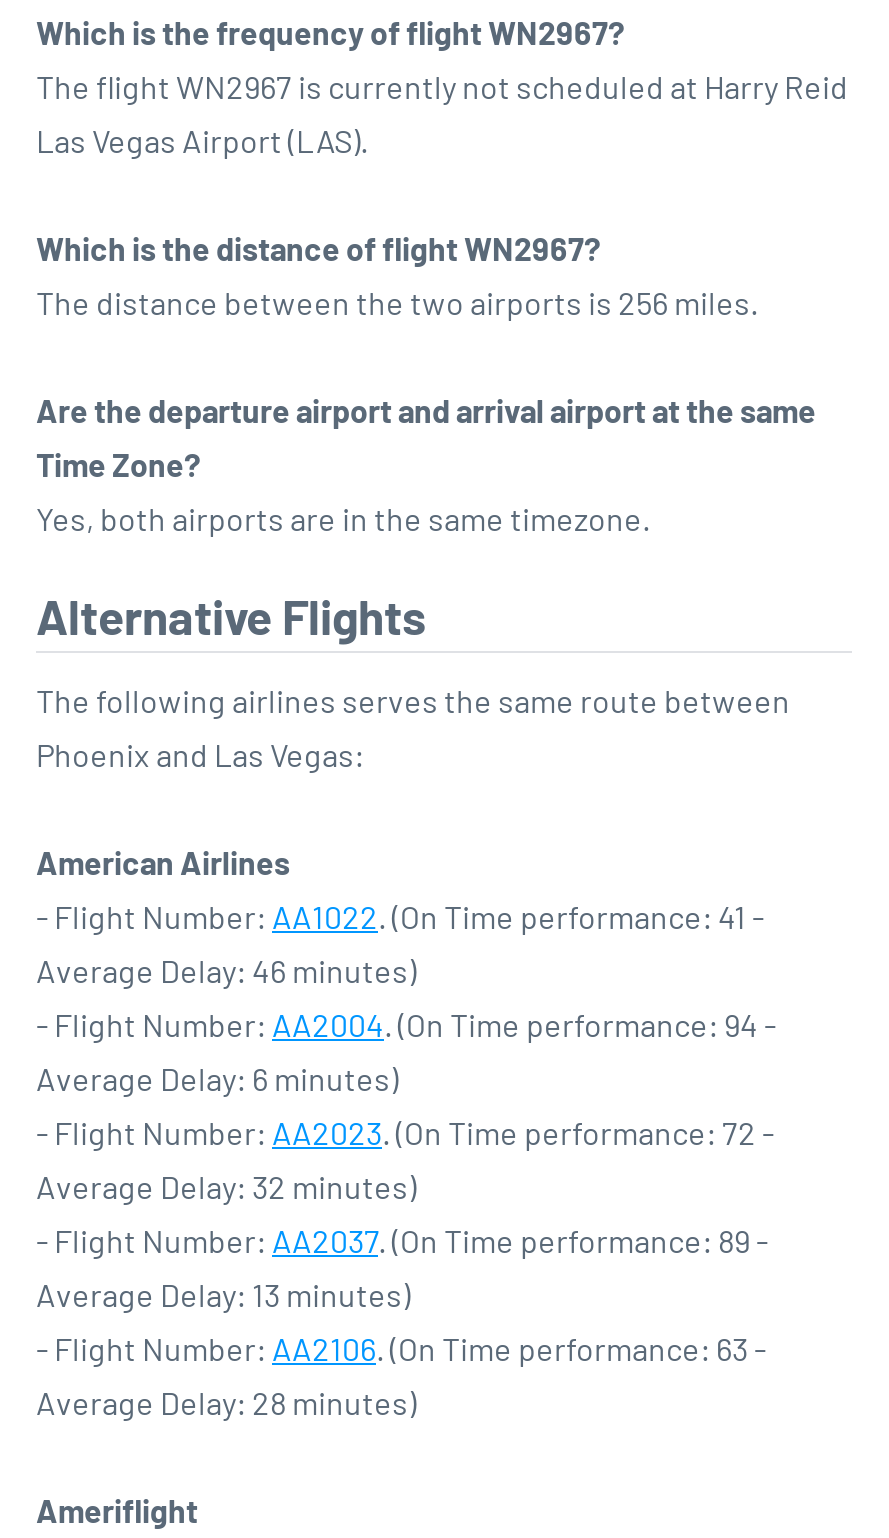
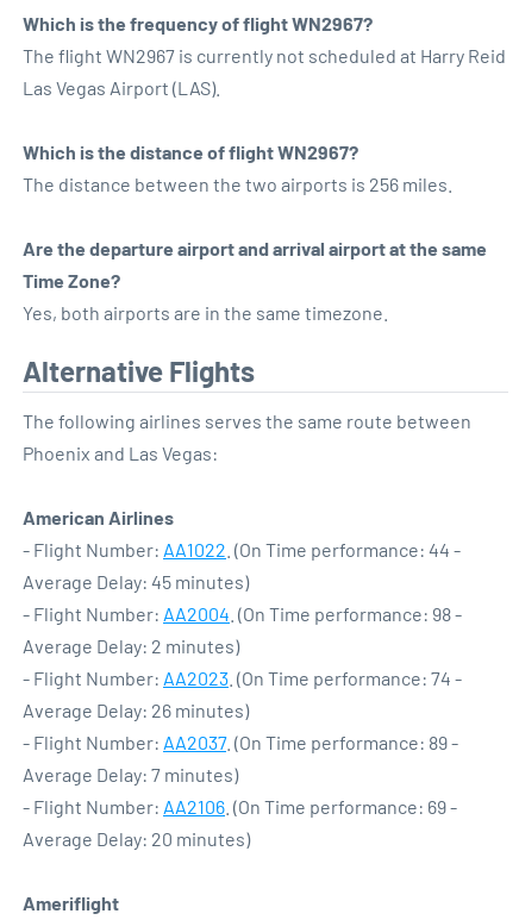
[36,897,764,935] - Flight Number: AA1022. (On Time performance: 41 - -> [23,538,461,561] - Flight Number: AA1022. (On Time performance: 44 -
[36,951,416,989] Average Delay: 46 minutes) -> [23,570,249,593] Average Delay: 45 minutes)
[36,1005,776,1043] - Flight Number: AA2004. (On Time performance: 94 - -> [23,602,462,625] - Flight Number: AA2004. (On Time performance: 98 -
[36,1059,398,1097] Average Delay: 6 minutes) -> [23,634,239,657] Average Delay: 2 minutes)
[36,1113,774,1151] - Flight Number: AA2023. (On Time performance: 72 - -> [23,666,462,689] - Flight Number: AA2023. (On Time performance: 74 -
[36,1167,416,1205] Average Delay: 32 minutes) -> [23,699,249,721] Average Delay: 26 minutes)
[36,1275,410,1313] Average Delay: 13 minutes) -> [23,763,238,786] Average Delay: 7 minutes)
[36,1329,766,1367] - Flight Number: AA2106. (On Time performance: 63 - -> [23,795,457,818] - Flight Number: AA2106. (On Time performance: 69 -
[36,1383,416,1421] Average Delay: 28 minutes) -> [23,827,250,850] Average Delay: 20 minutes)

